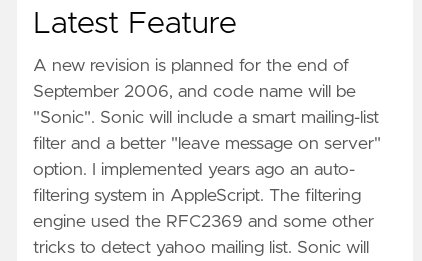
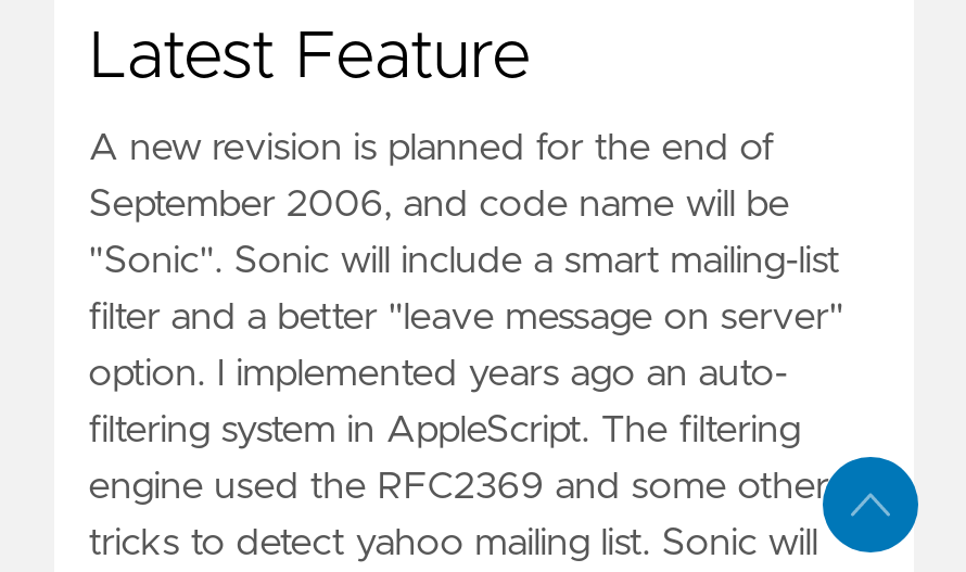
none -> [821,455,920,555] [image]

